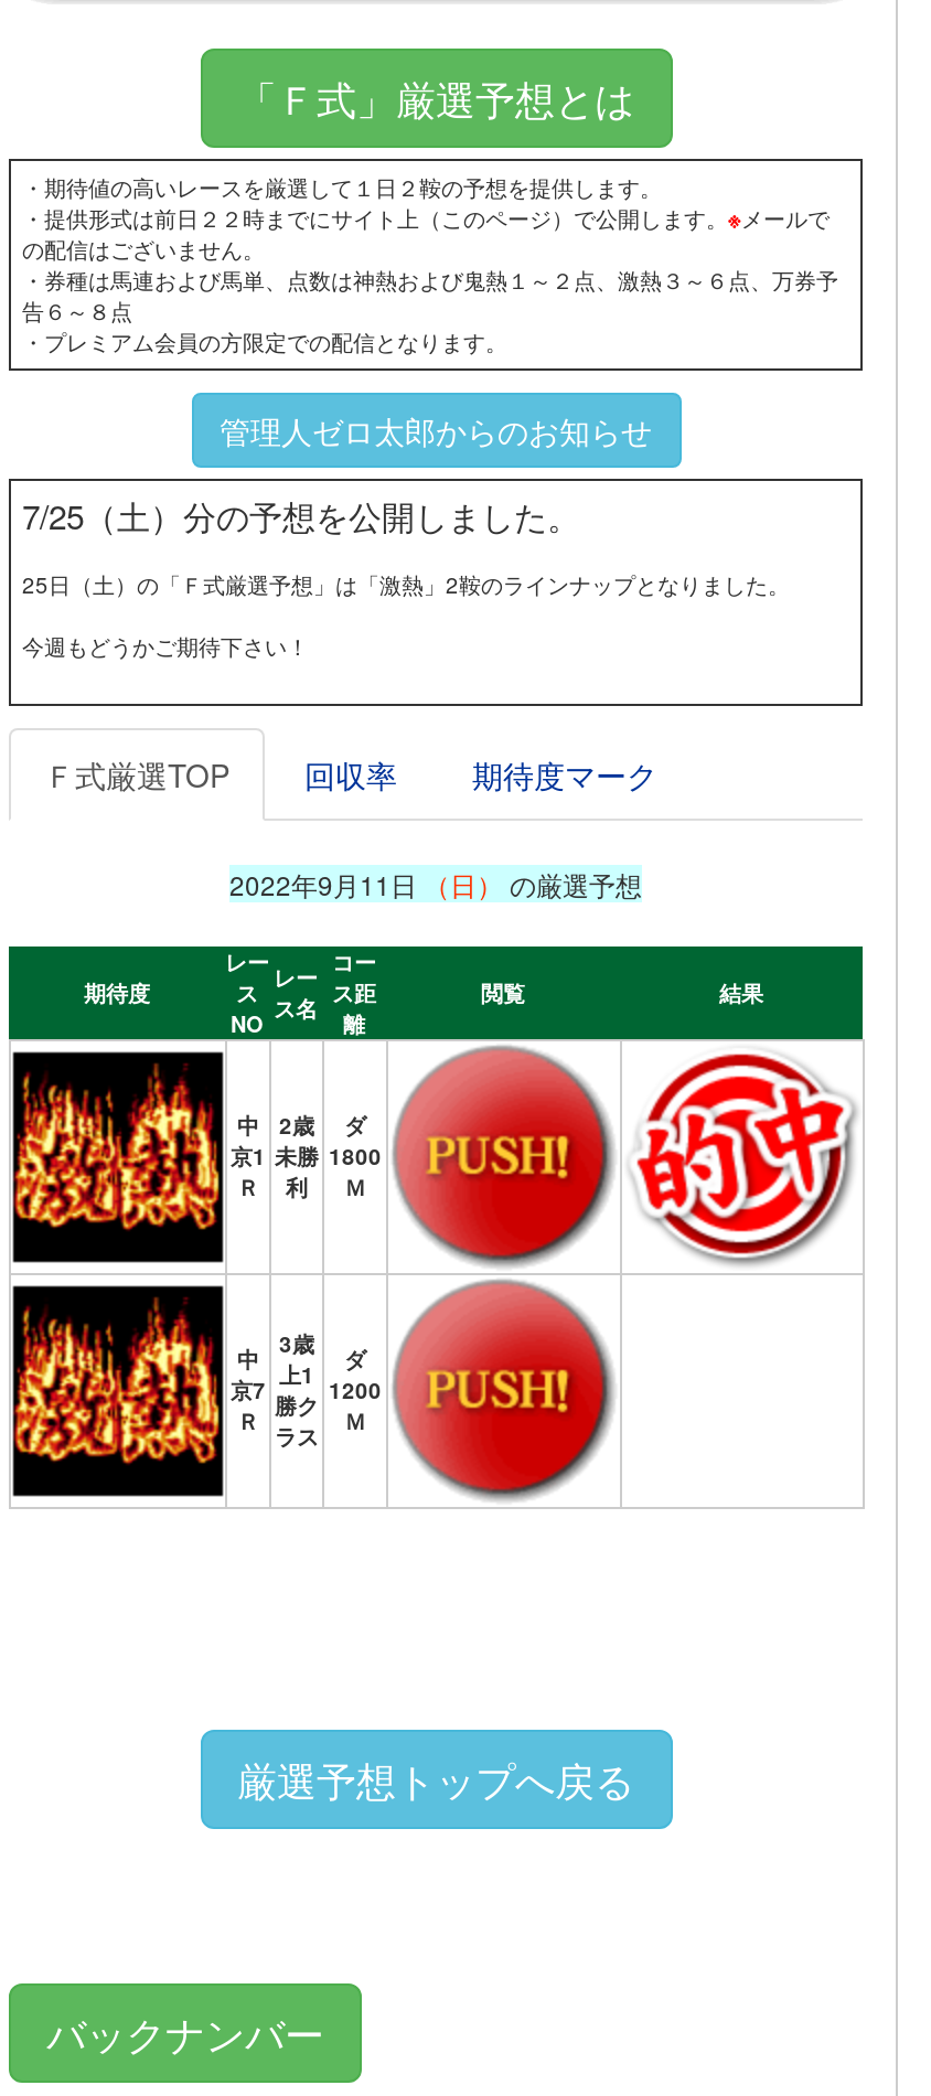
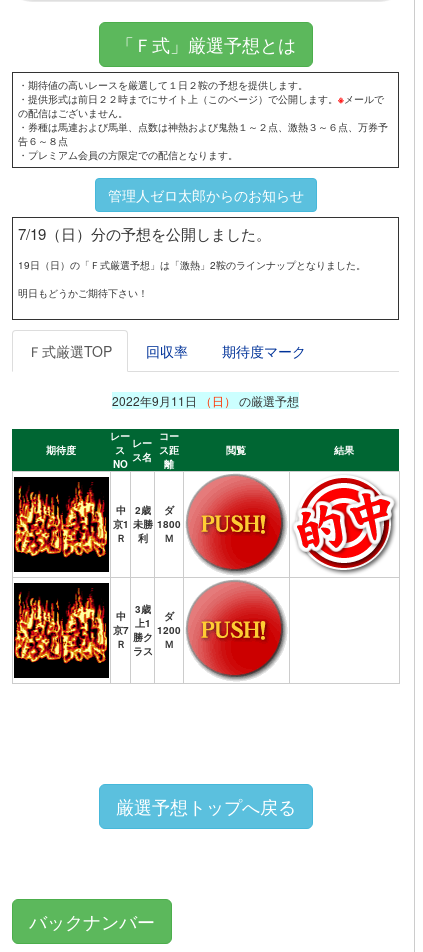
[22,492,580,538] 7/25（土）分の予想を公開しました。 -> [18,223,271,244] 7/19（日）分の予想を公開しました。
[22,569,790,600] 25日（土）の「Ｆ式厳選予想」は「激熱」2鞍のラインナップとなりました。 -> [18,258,366,272] 19日（日）の「Ｆ式厳選予想」は「激熱」2鞍のラインナップとなりました。
[22,631,309,662] 今週もどうかご期待下さい！ -> [18,286,148,300] 明日もどうかご期待下さい！

